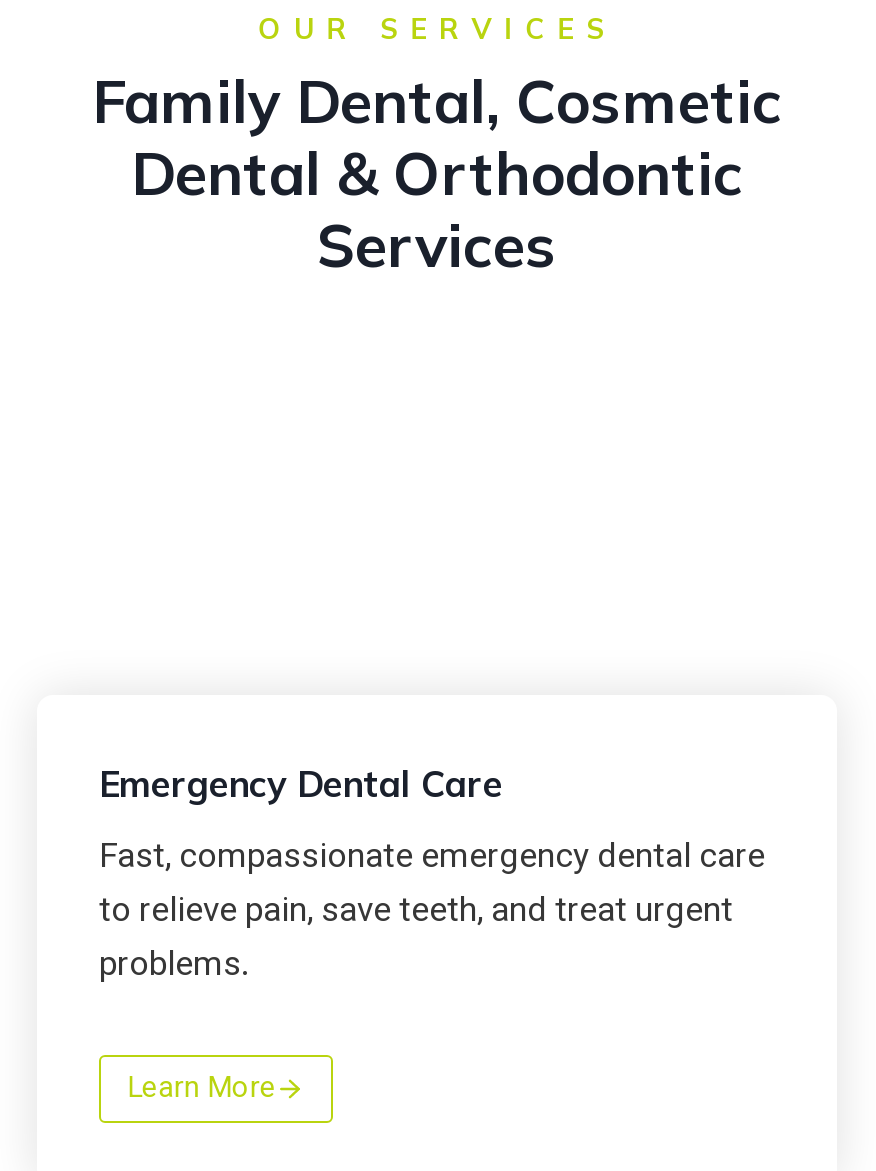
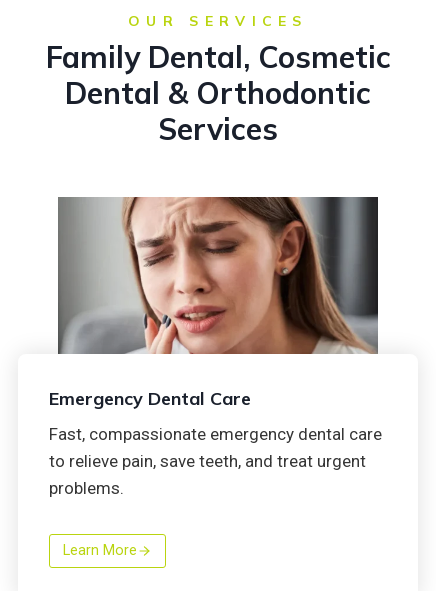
none -> [57,196,379,355] [image]

